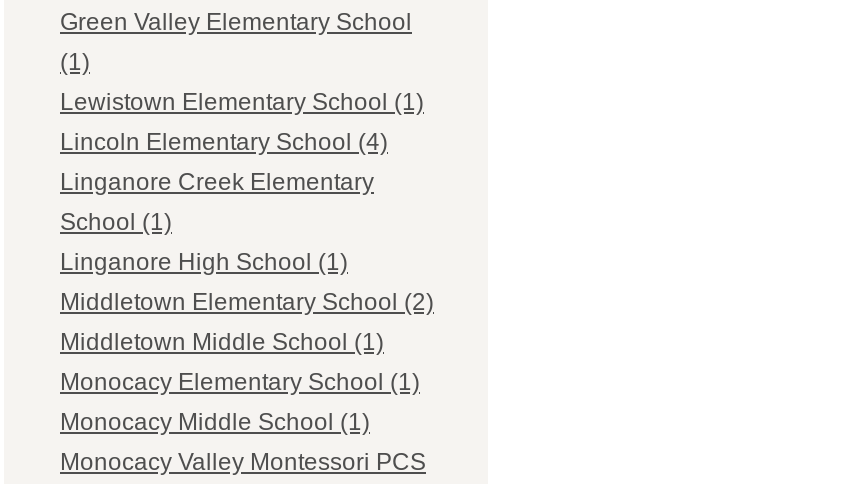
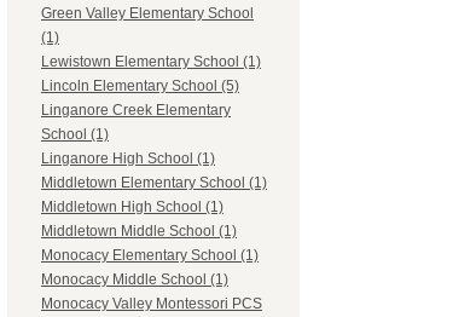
[60,129,388,157] Lincoln Elementary School (4) -> [41,78,239,95] Lincoln Elementary School (5)
[60,289,434,317] Middletown Elementary School (2) -> [41,175,267,216] Middletown Elementary School (1) | Middletown High School (1)

